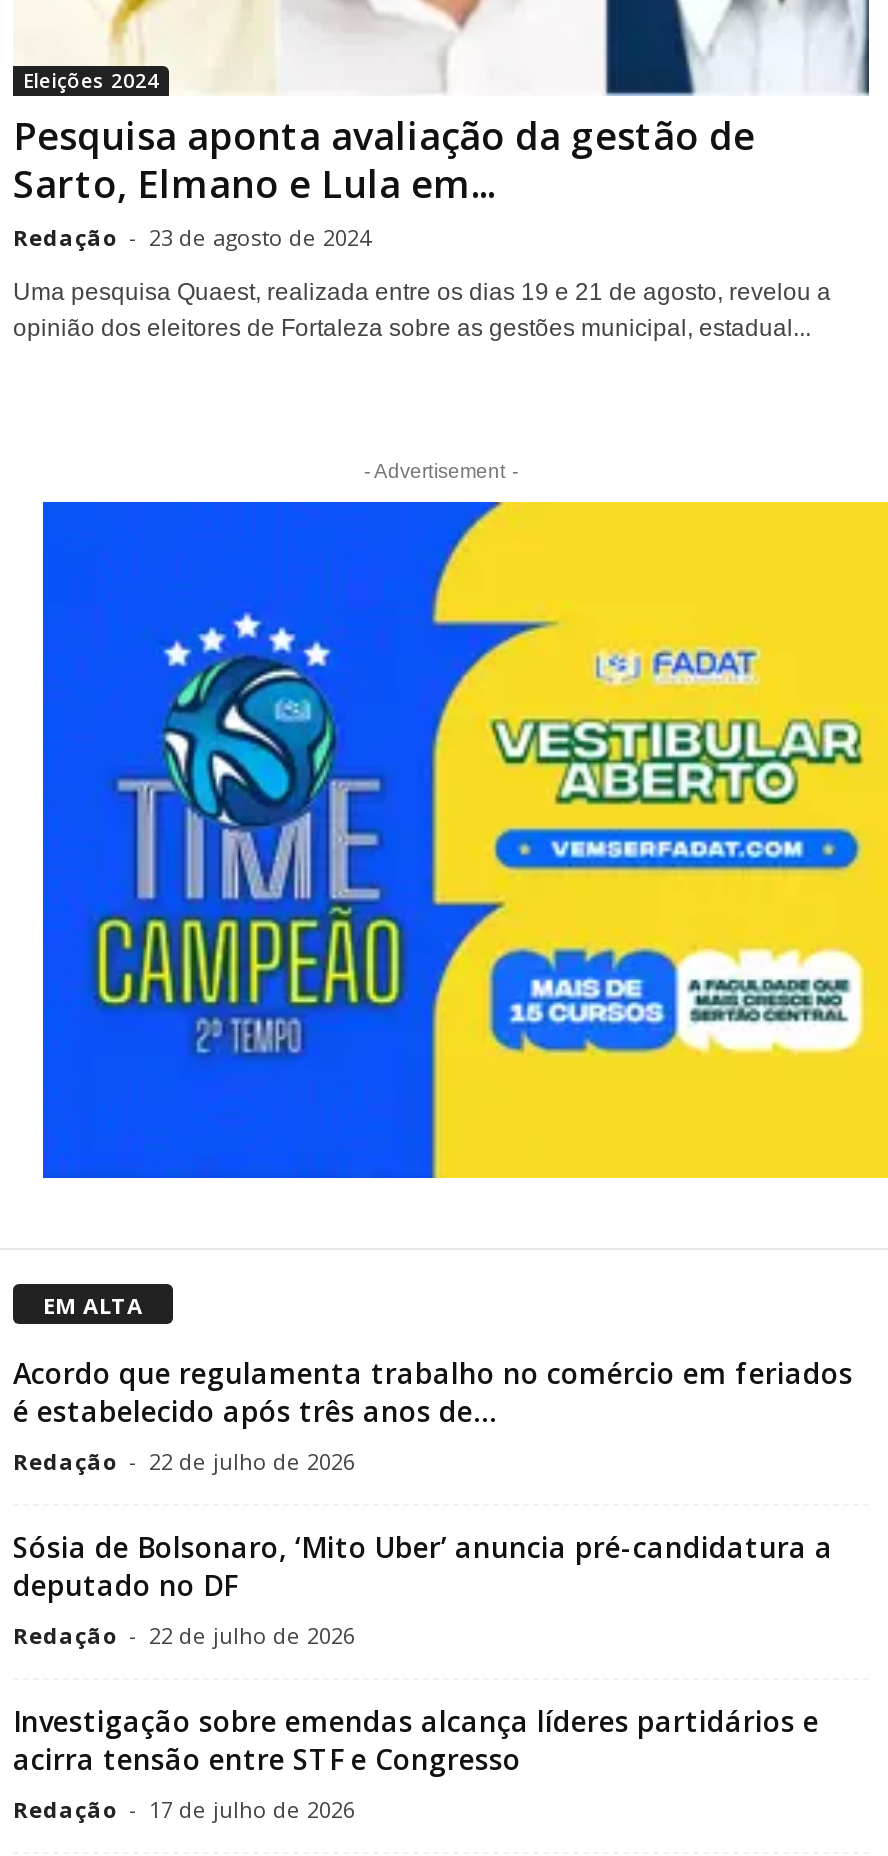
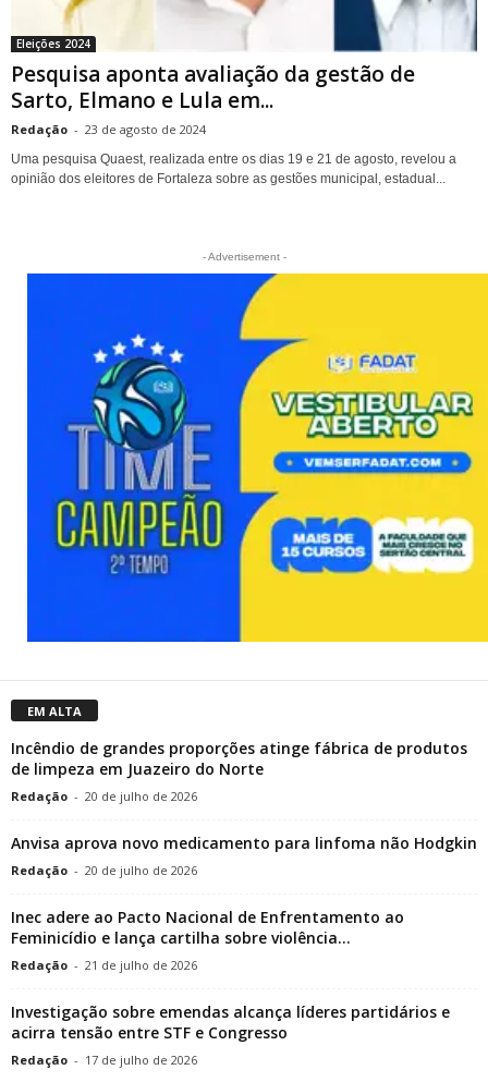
[13,1353,853,1649] Acordo que regulamenta trabalho no comércio em feriados | é estabelecido após três anos de... | Redação - 22 de julho de 2026 | Sósia de Bolsonaro, ‘Mito Uber’ anuncia pré-candidatura a | deputado no DF | Redação - 22 de julho de 2026 -> [11,737,477,973] Incêndio de grandes proporções atinge fábrica de produtos | de limpeza em Juazeiro do Norte | Redação - 20 de julho de 2026 | Anvisa aprova novo medicamento para linfoma não Hodgkin | Redação - 20 de julho de 2026 | Inec adere ao Pacto Nacional de Enfrentamento ao | Feminicídio e lança cartilha sobre violência... | Redação - 21 de julho de 2026

